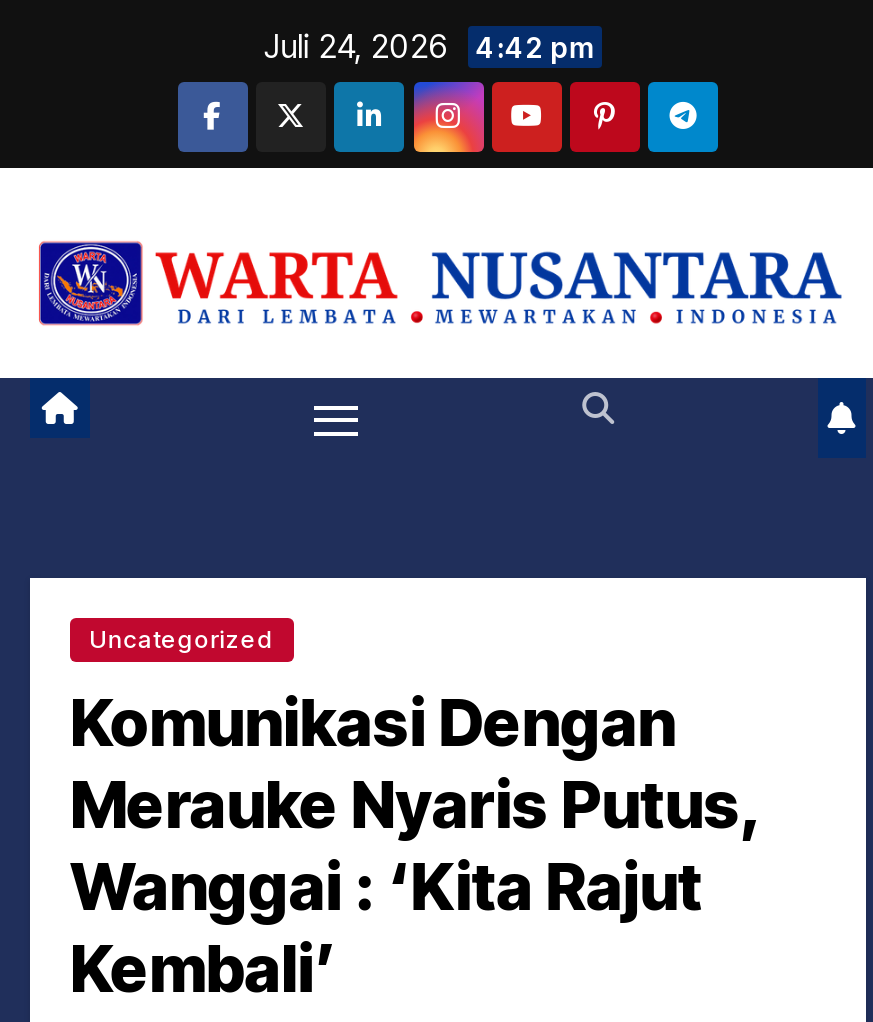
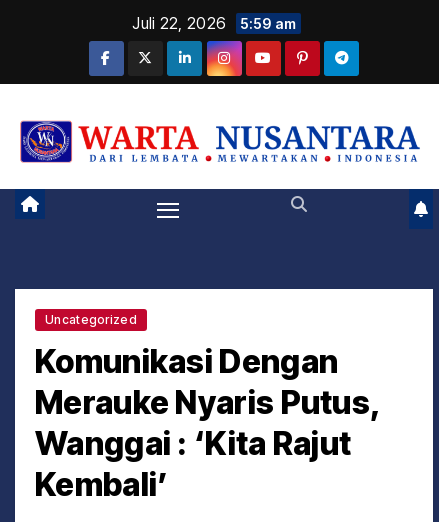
[264,26,594,66] Juli 24, 2026 4:42 pm -> [132,13,297,33] Juli 22, 2026 5:59 am

